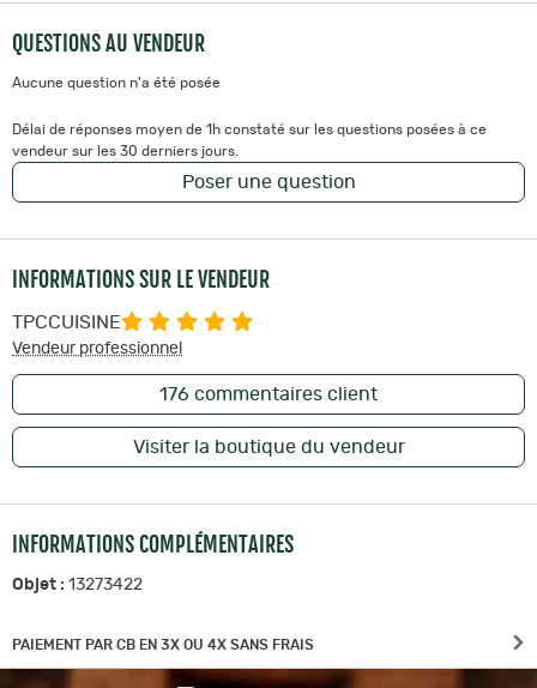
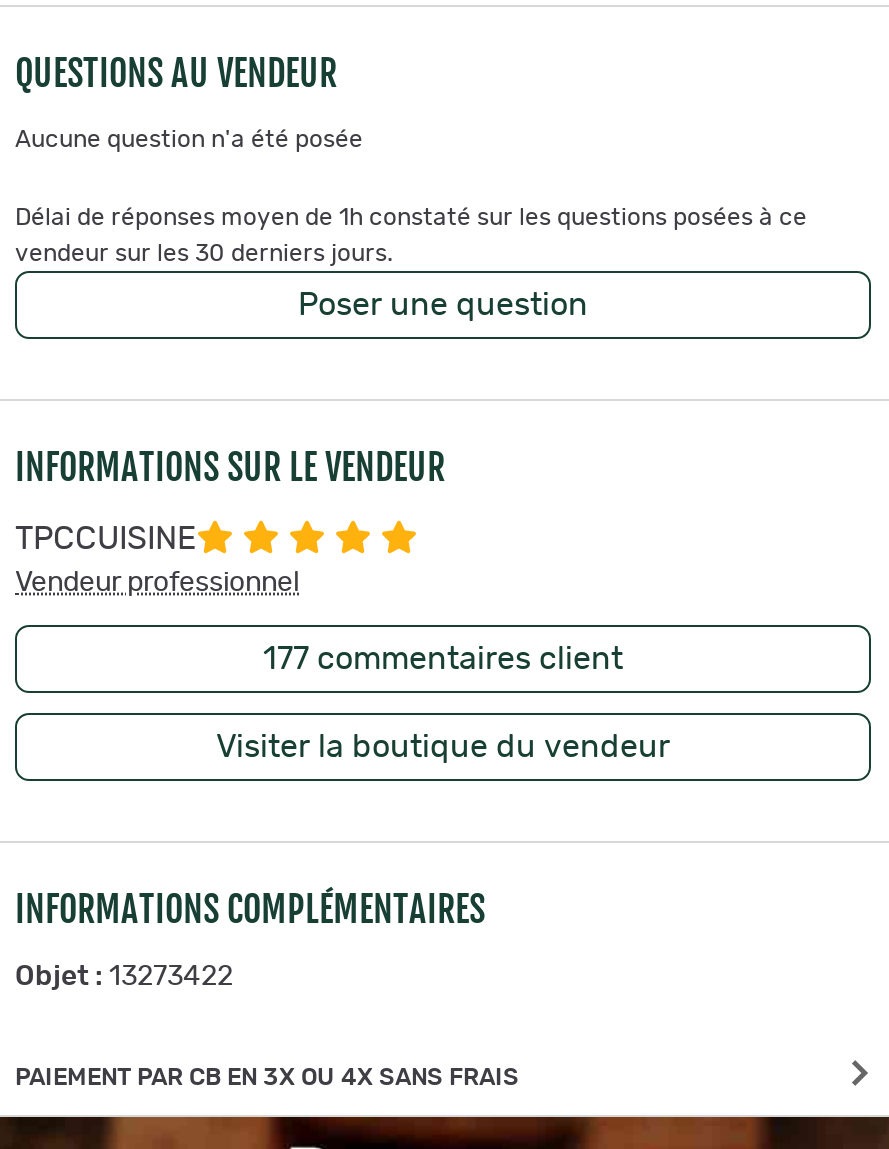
[159,384,378,404] 176 commentaires client -> [263,642,623,674] 177 commentaires client

